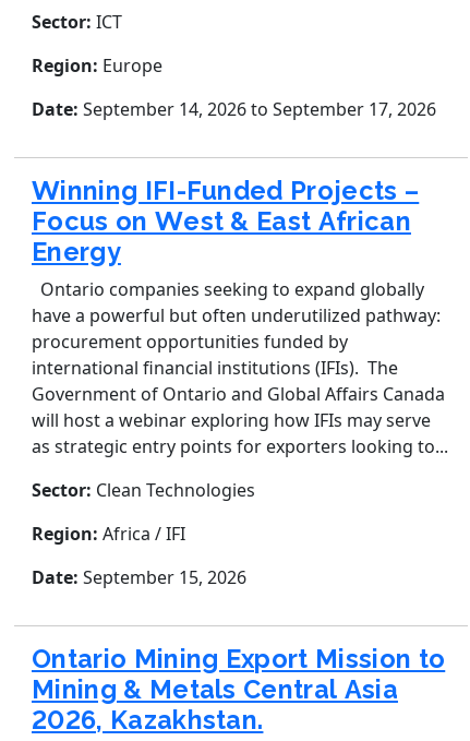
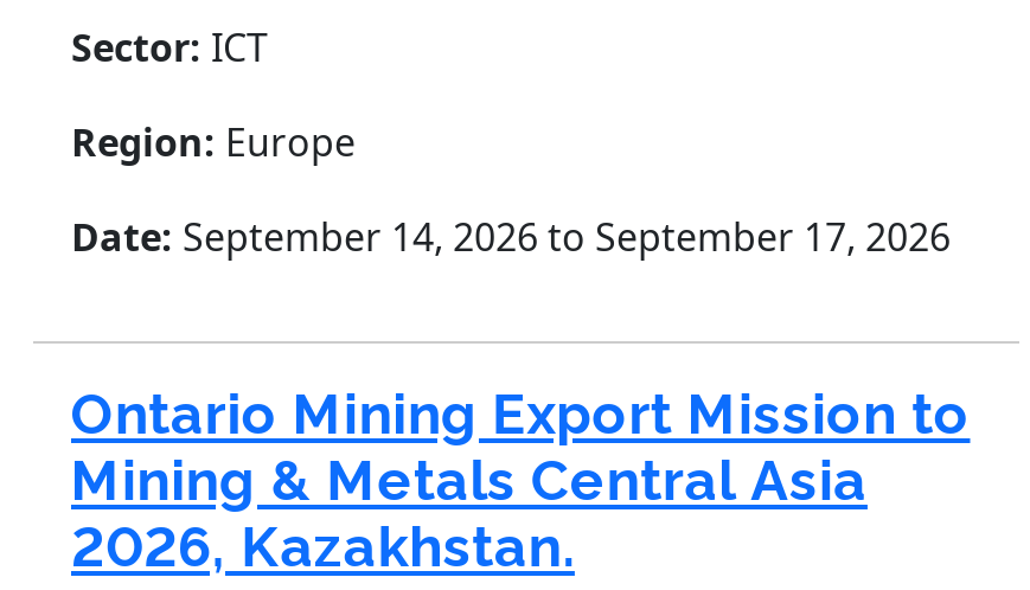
[32,175,448,589] Winning IFI-Funded Projects – | Focus on West & East African | Energy | Ontario companies seeking to expand globally | have a powerful but often underutilized pathway: | procurement opportunities funded by | international financial institutions (IFIs). The | Government of Ontario and Global Affairs Canada | will host a webinar exploring how IFIs may serve | as strategic entry points for exporters looking to... | Sector: Clean Technologies | Region: Africa / IFI | Date: September 15, 2026 -> none

